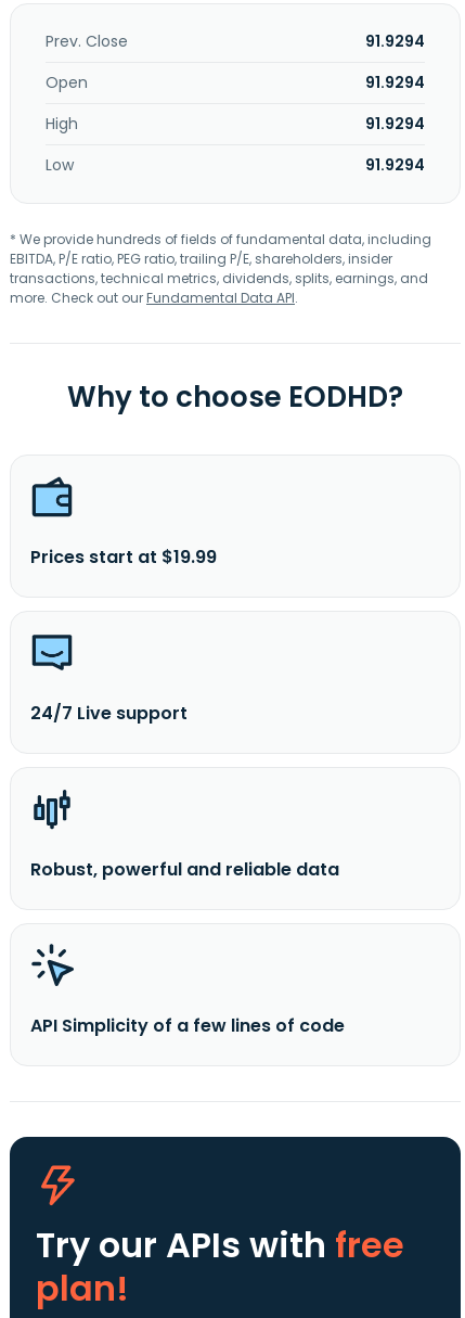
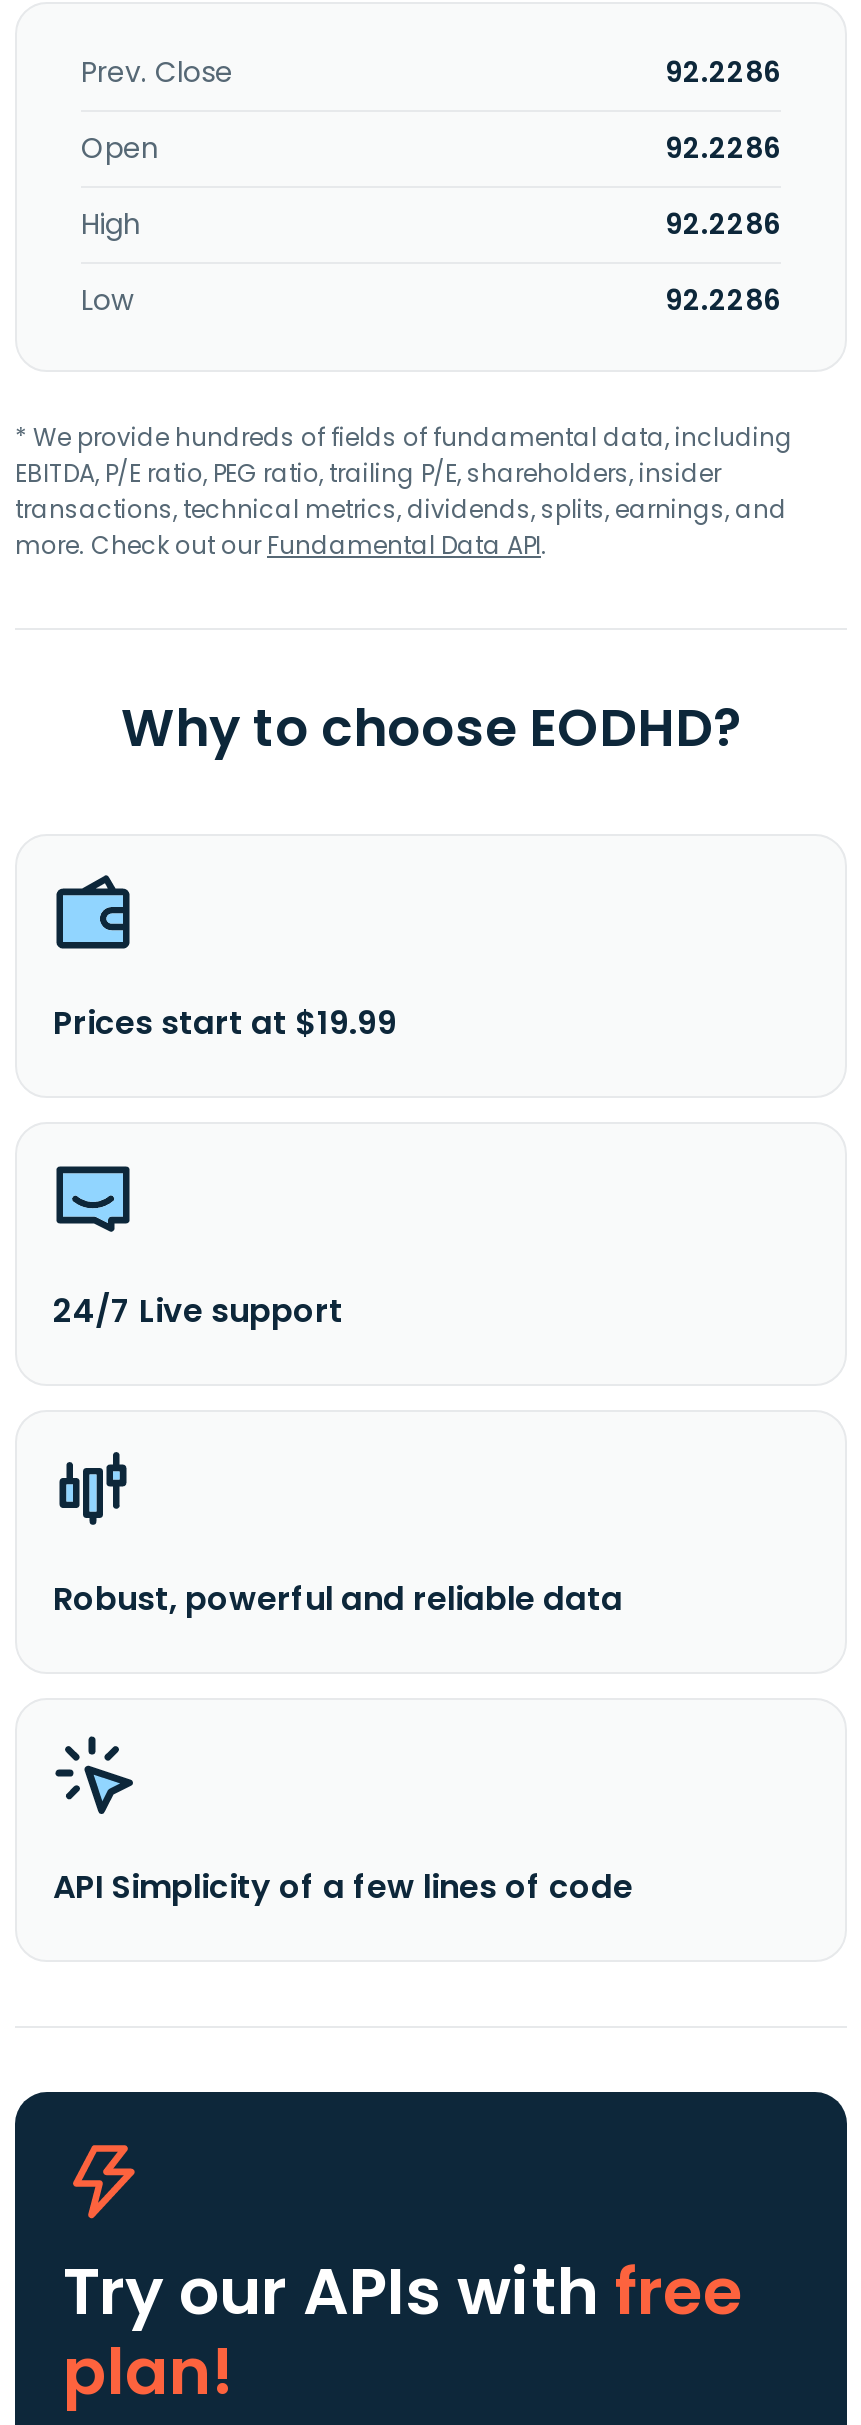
[365,30,425,52] 91.9294 -> [665,52,781,92] 92.2286
[365,72,425,93] 91.9294 -> [665,128,781,168] 92.2286
[365,113,425,135] 91.9294 -> [665,204,781,244] 92.2286
[365,154,425,176] 91.9294 -> [665,280,781,320] 92.2286

